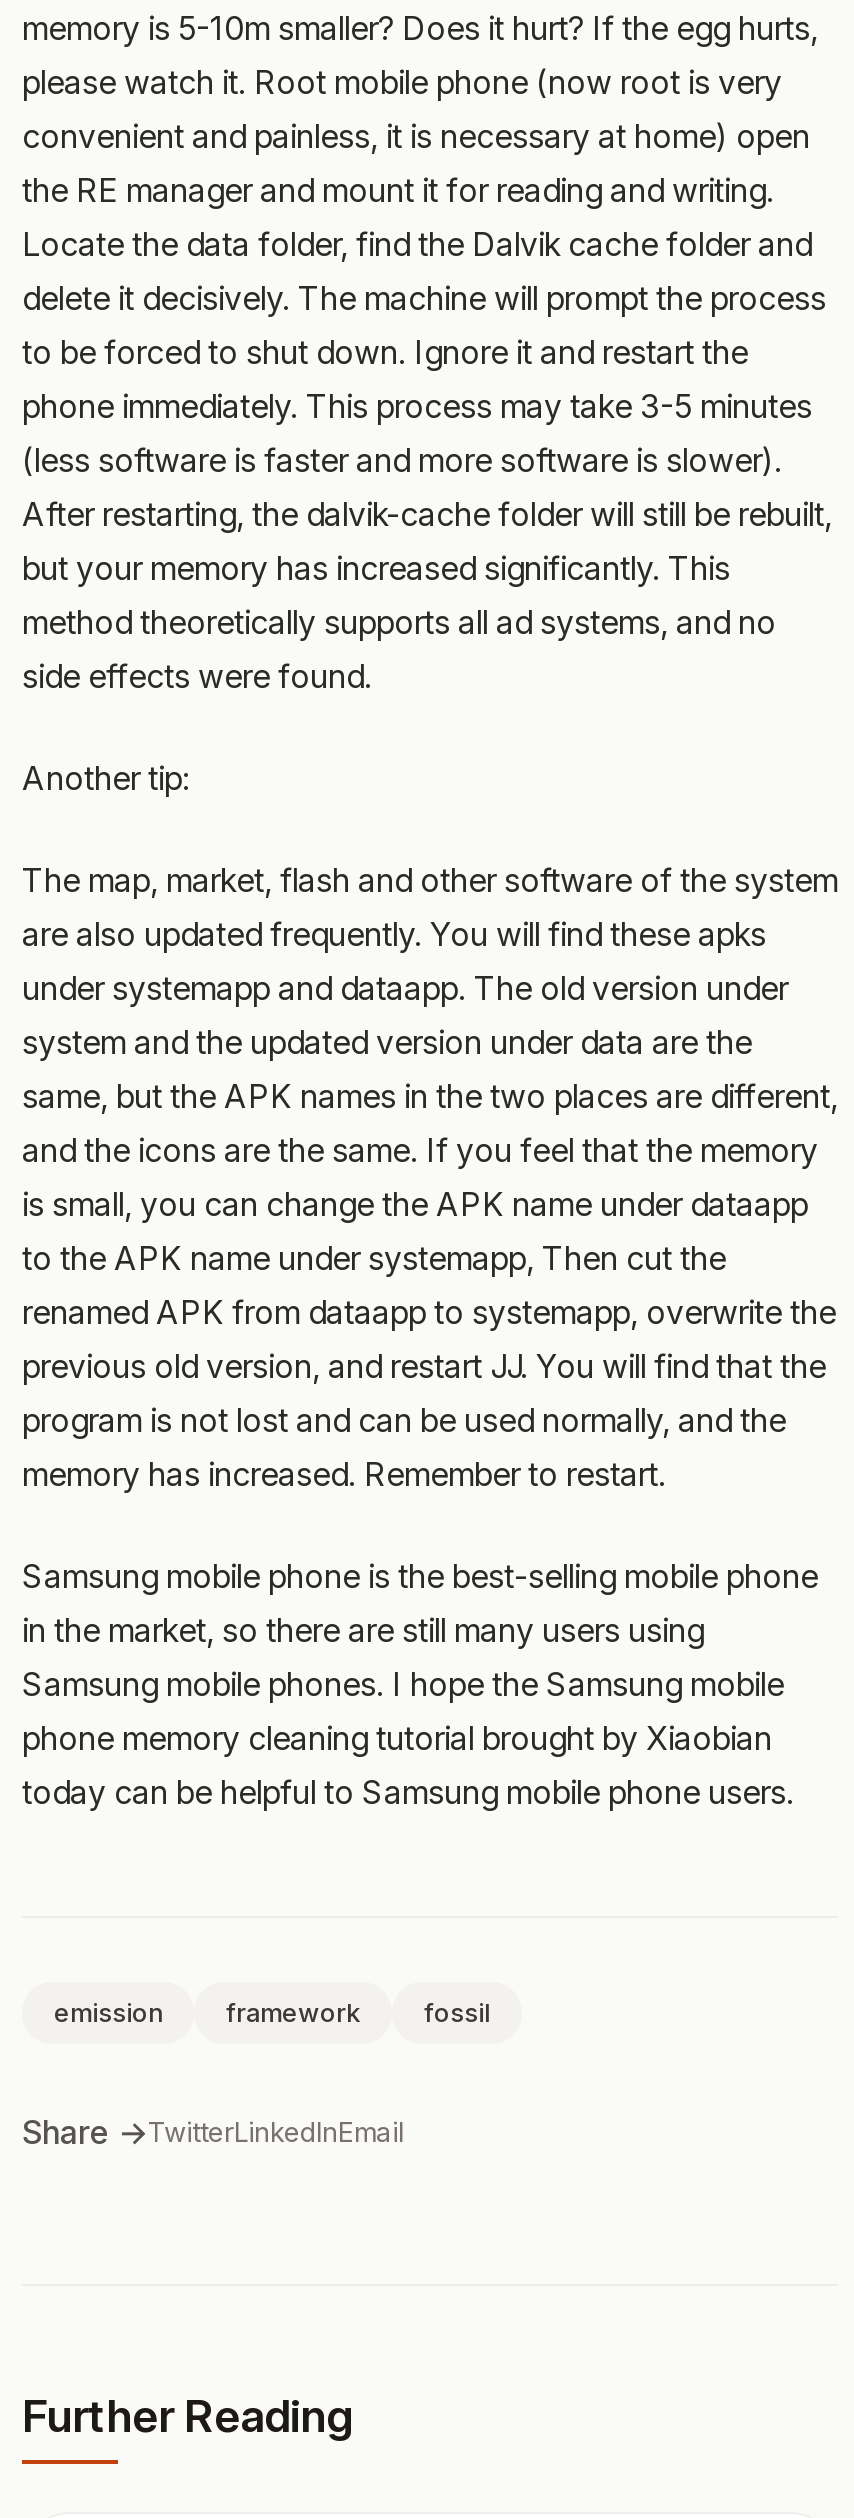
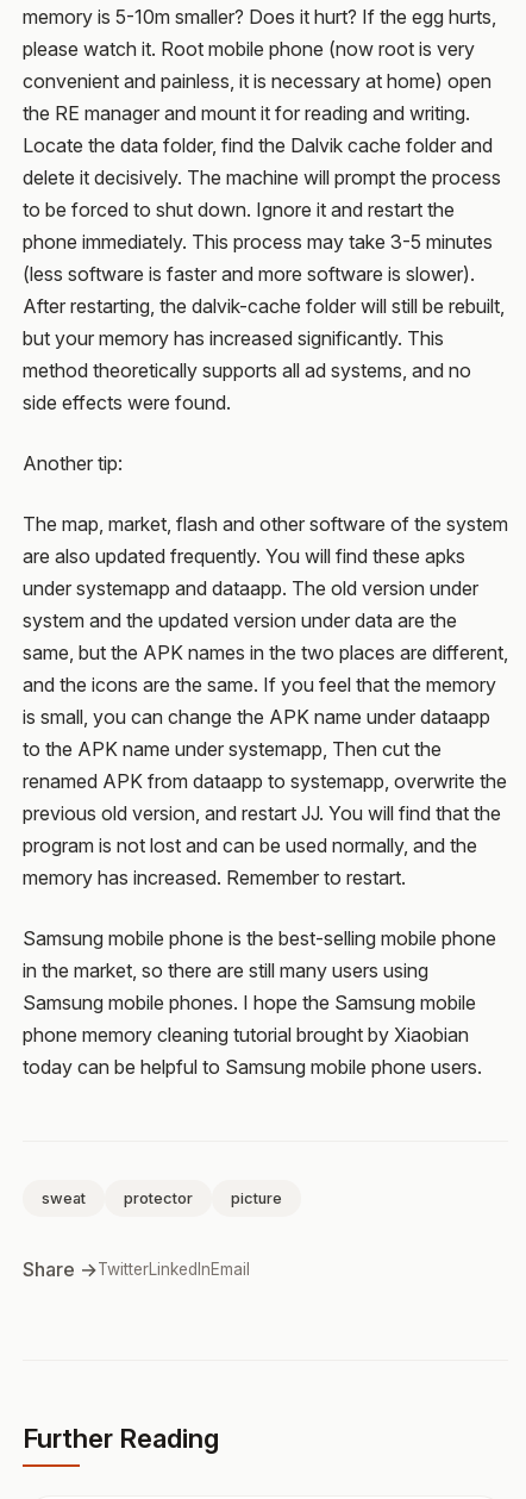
[54,1998,490,2028] emission | framework | fossil -> [42,1189,282,1207] sweat | protector | picture

